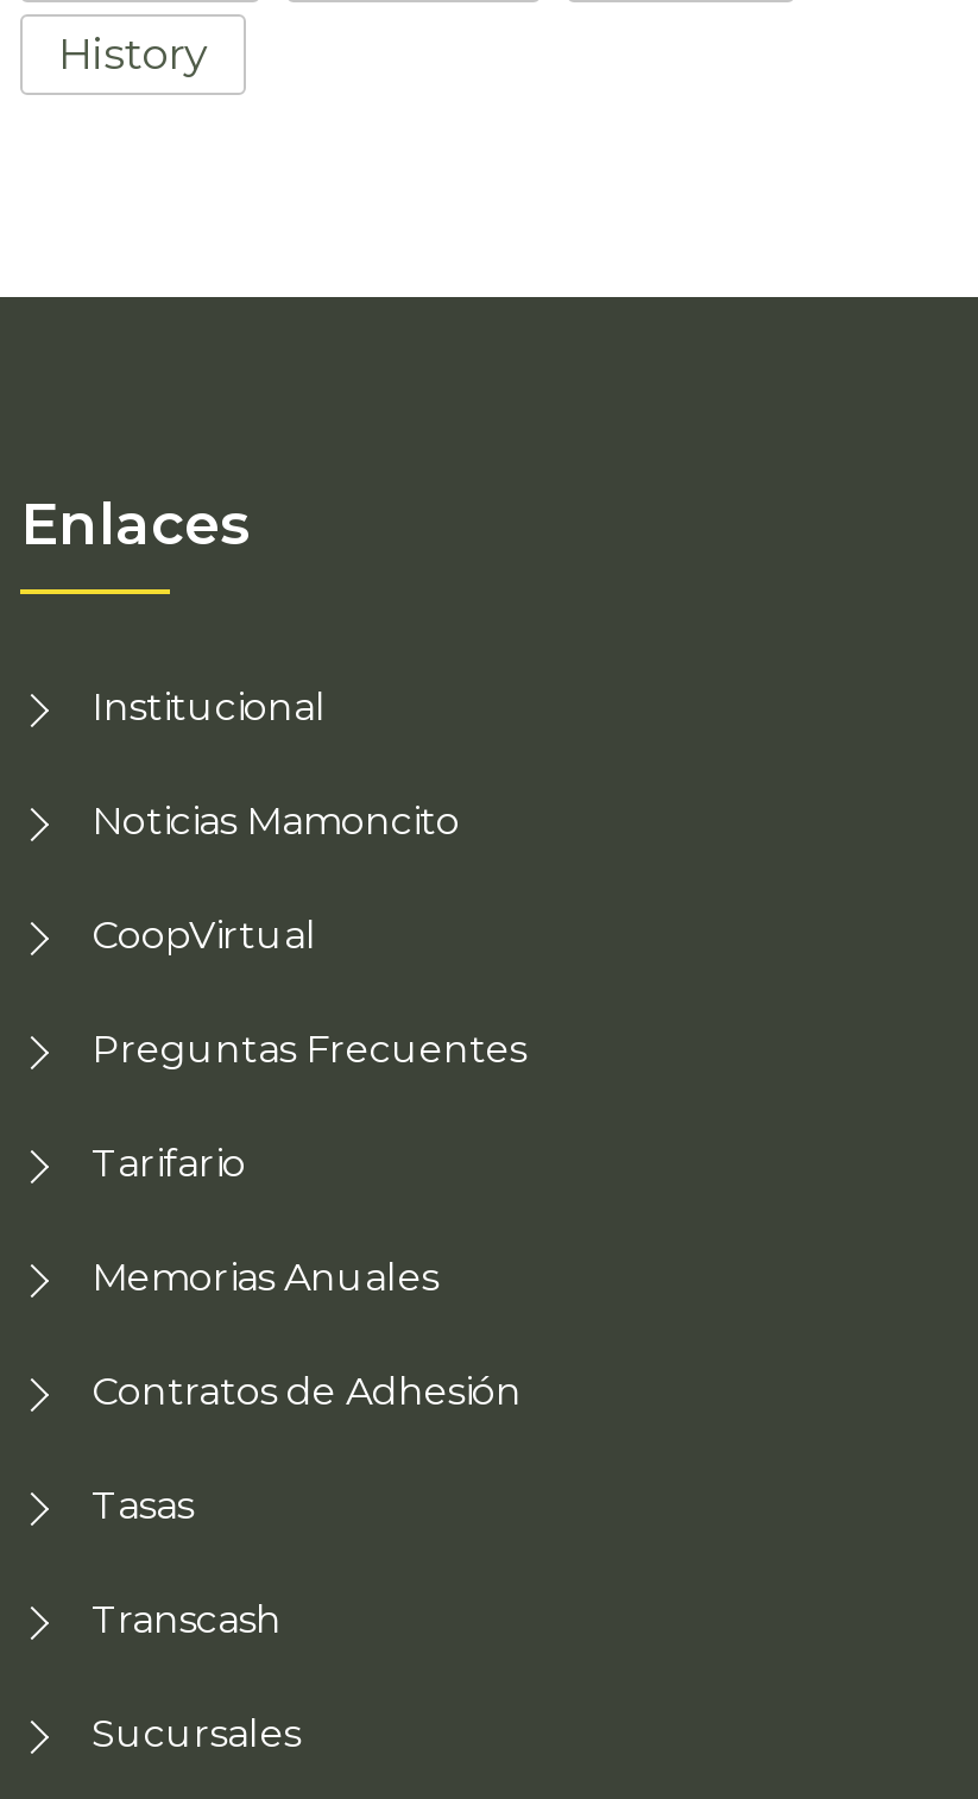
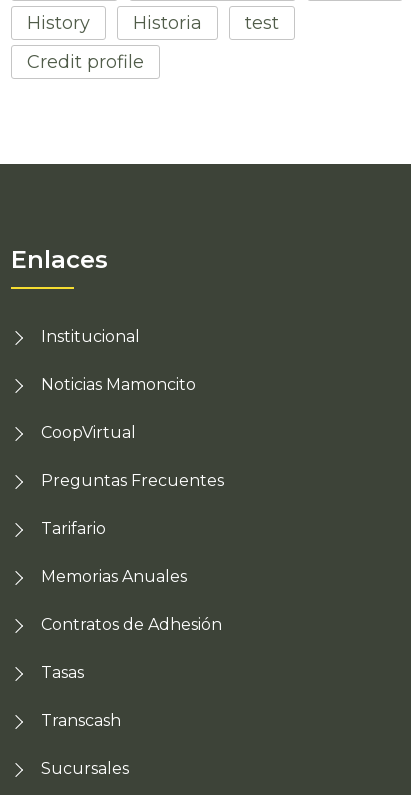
none -> [27,12,279,73] Historia | test | Credit profile

